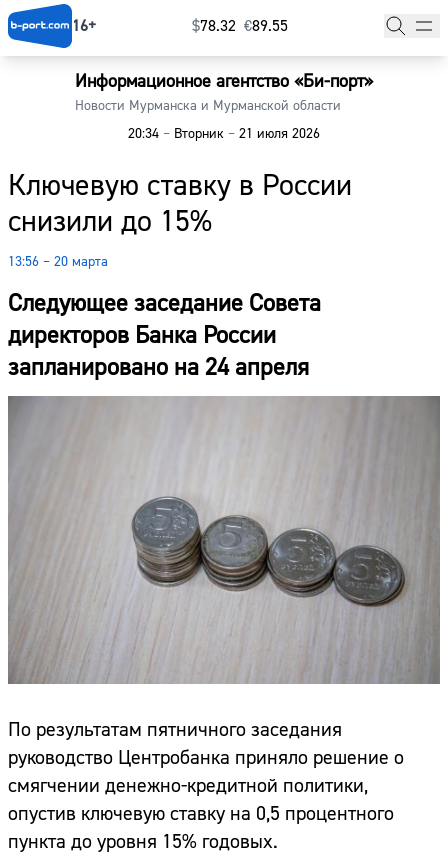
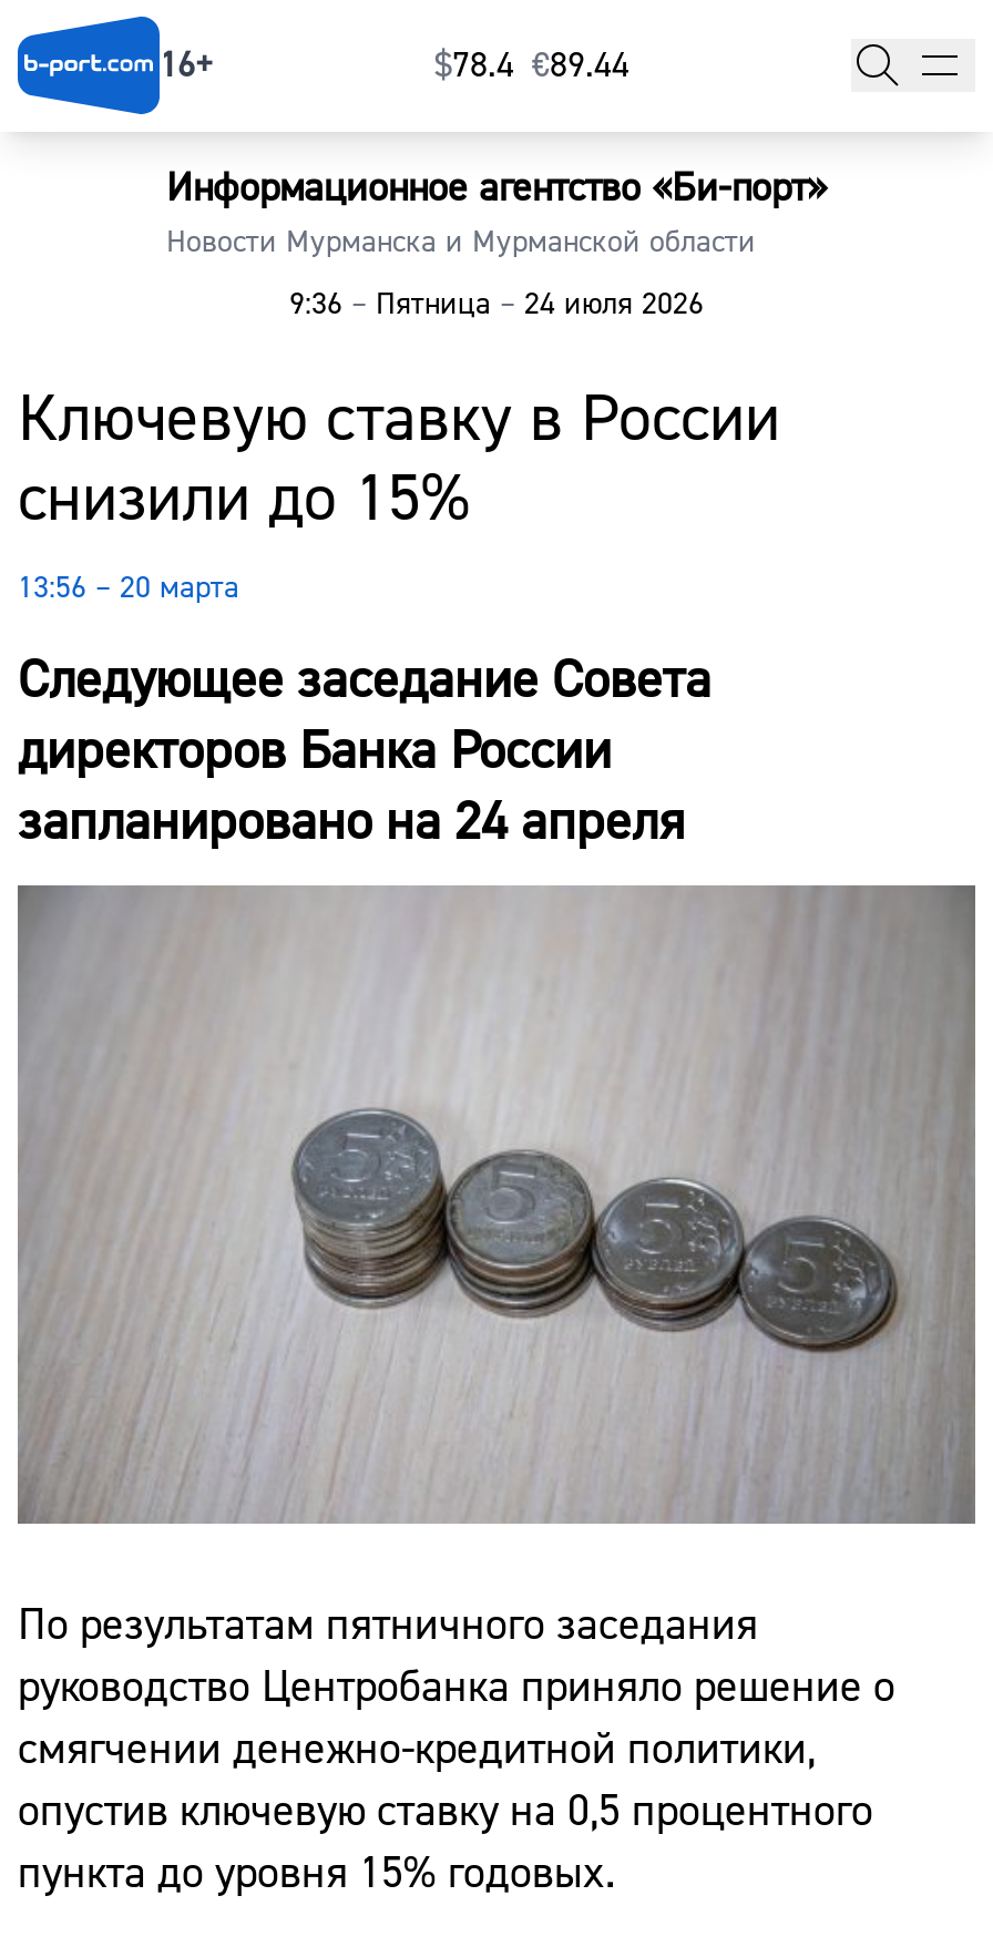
[192,16,288,36] $78.32 €89.55 -> [434,44,629,88] $78.4 €89.44
[128,125,320,143] 20:34 – Вторник – 21 июля 2026 -> [289,286,704,326] 9:36 – Пятница – 24 июля 2026

